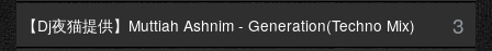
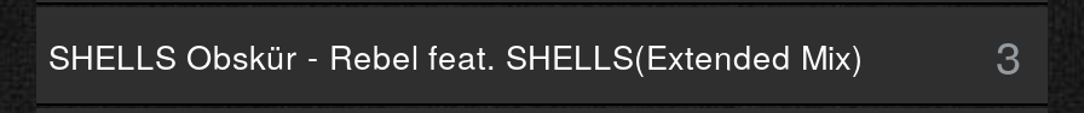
[22,14,415,35] 【Dj夜猫提供】Muttiah Ashnim - Generation(Techno Mix) -> [48,30,864,78] SHELLS Obskür - Rebel feat. SHELLS(Extended Mix)

